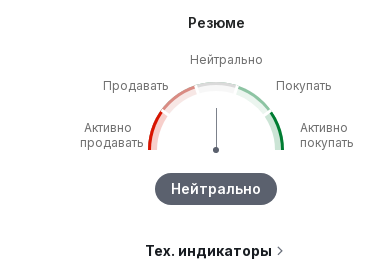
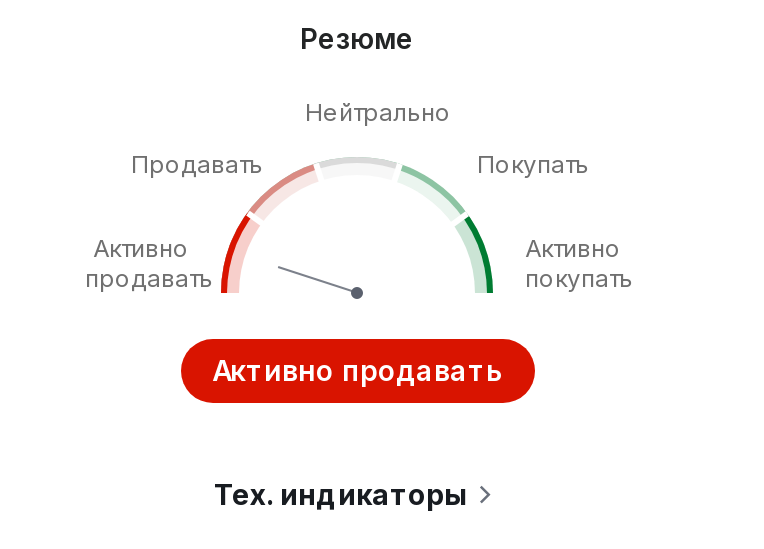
[171,180,261,197] Нейтрально -> [212,353,502,387] Активно продавать

